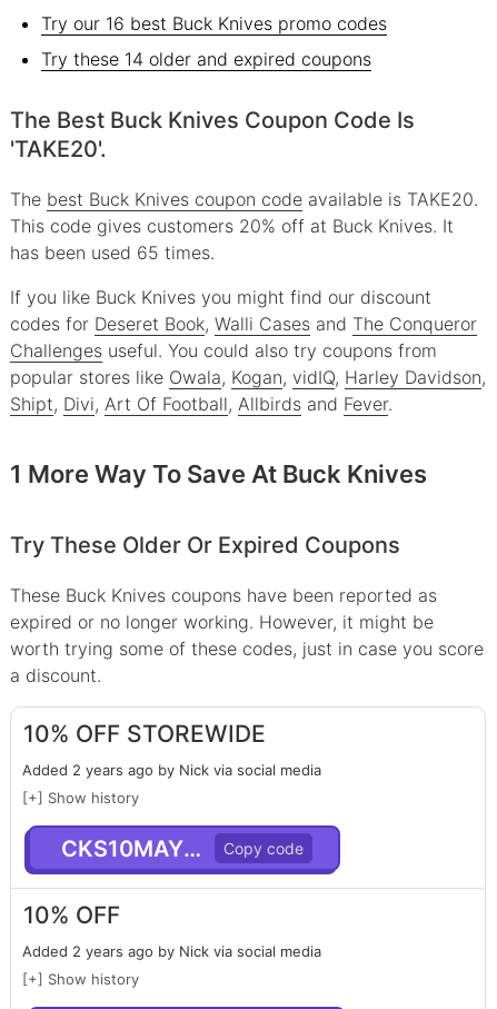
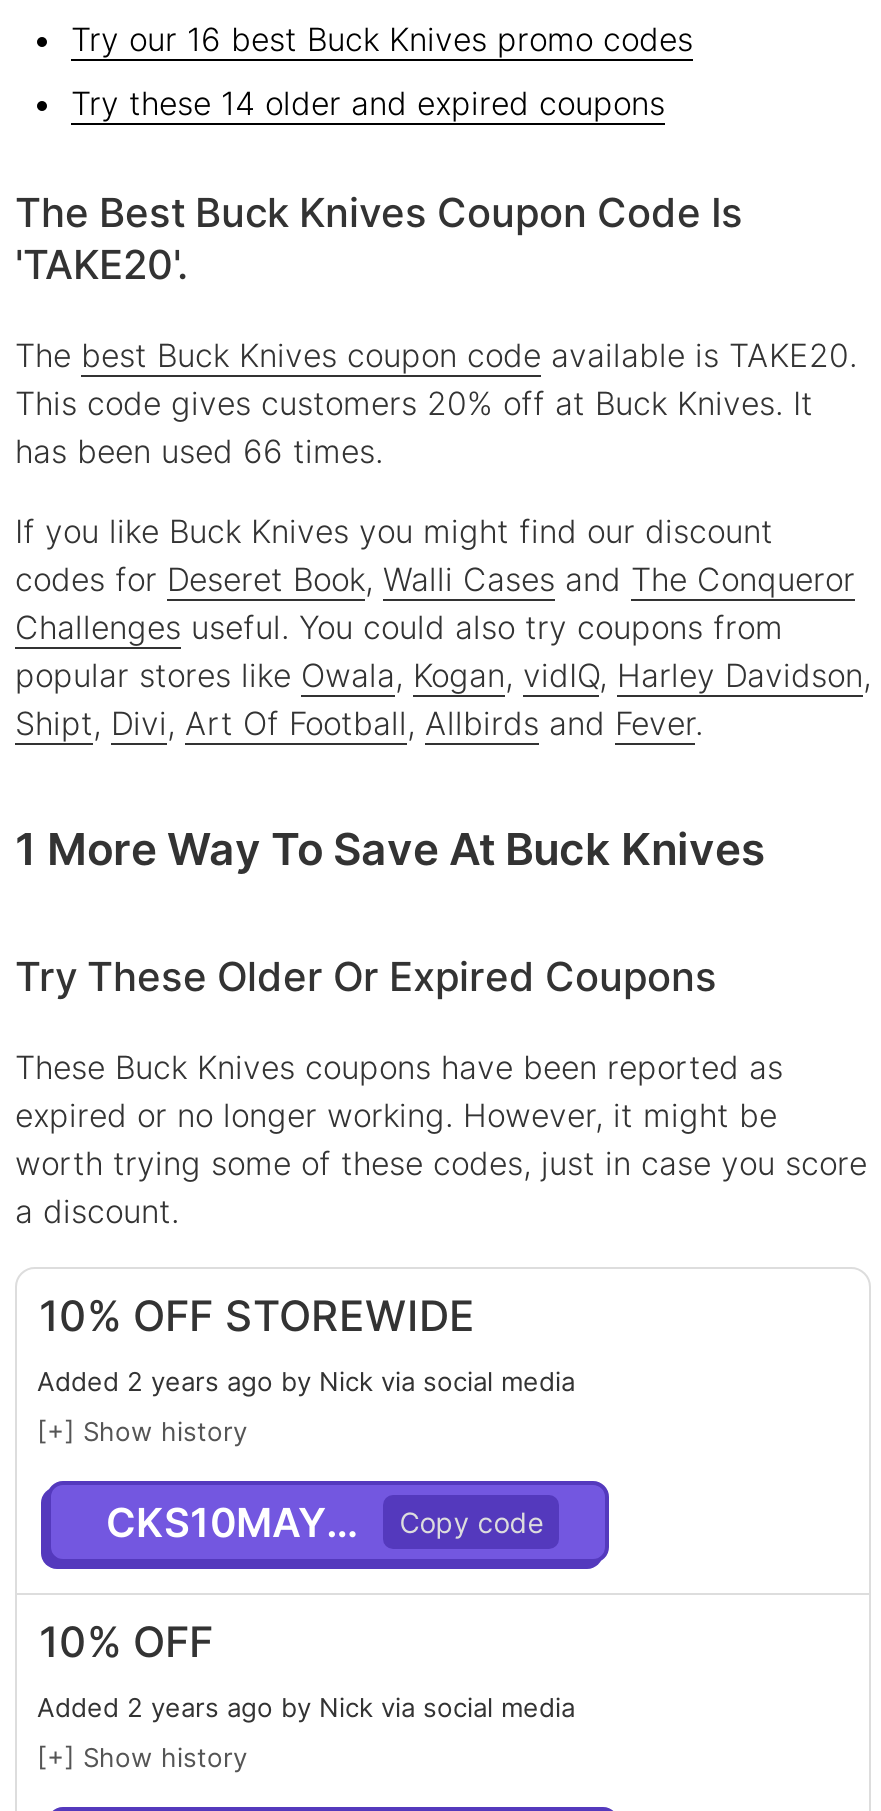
[10,242,215,264] has been used 65 times. -> [15,432,383,472] has been used 66 times.

